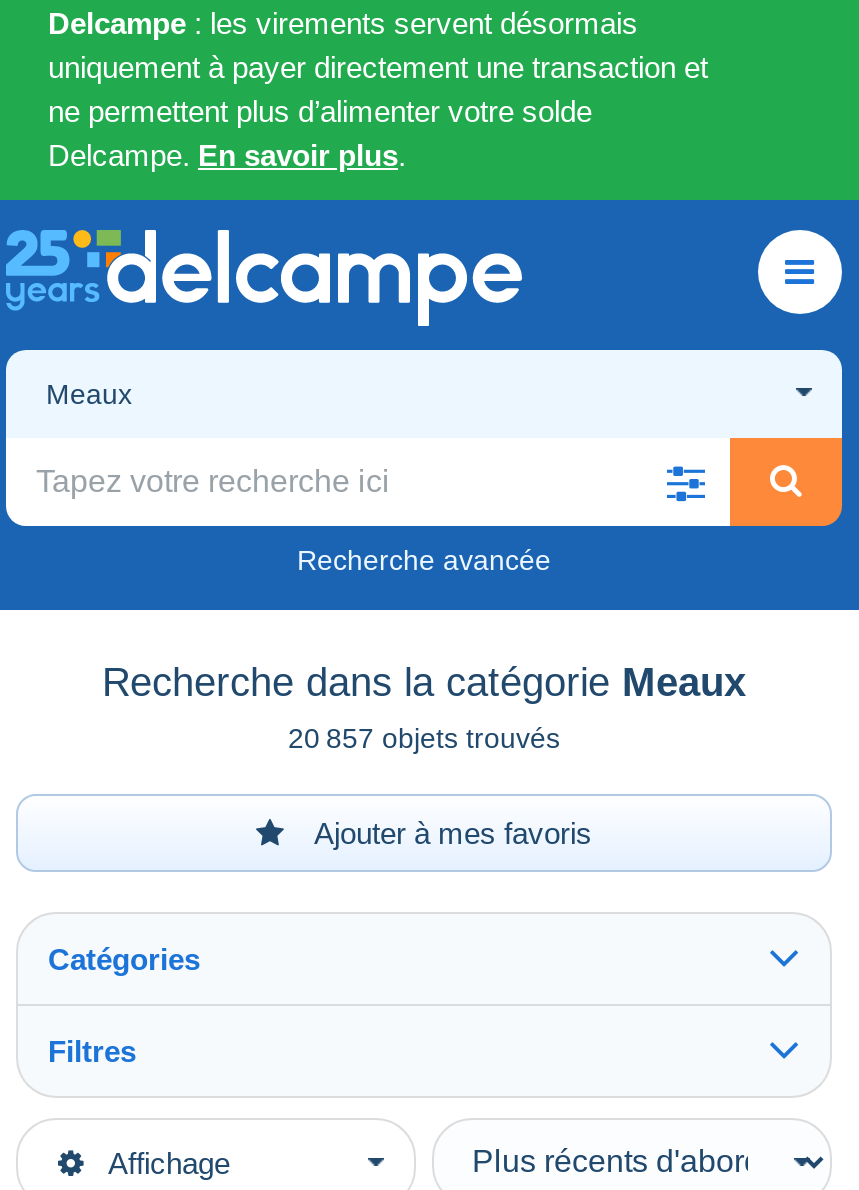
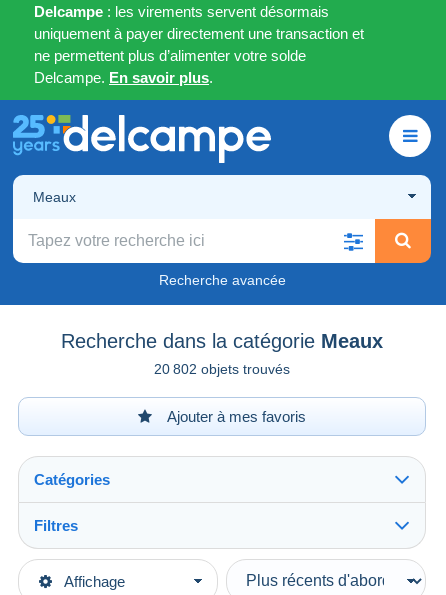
[288,722,560,754] 20 857 objets trouvés -> [154,361,290,377] 20 802 objets trouvés

